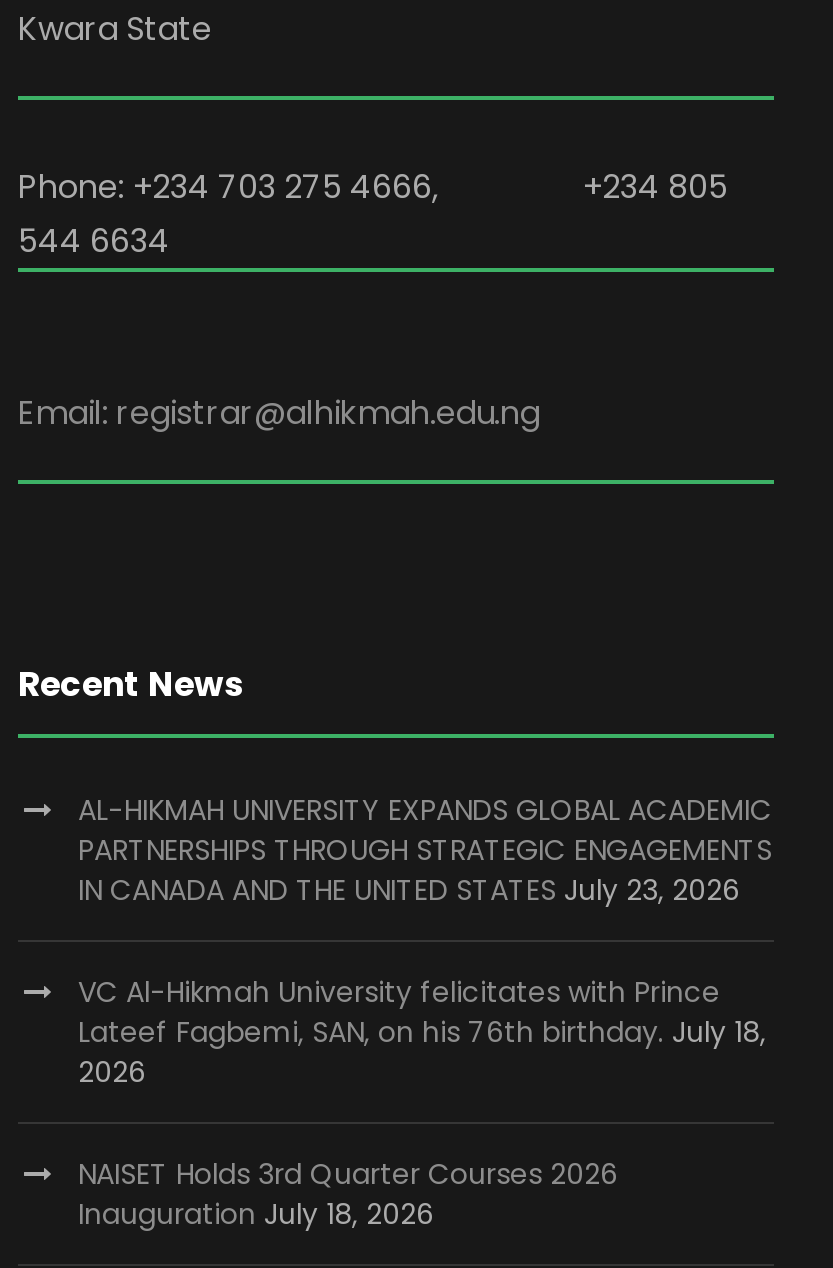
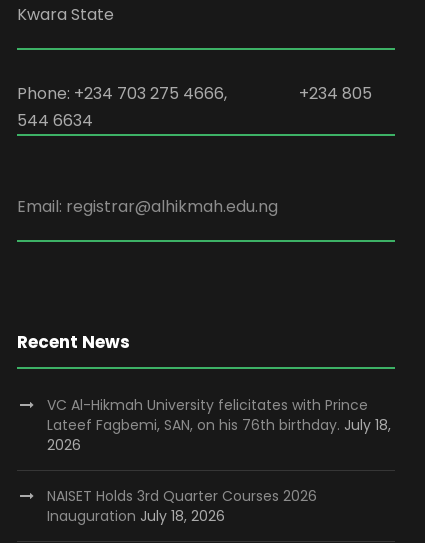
[78,790,772,910] AL-HIKMAH UNIVERSITY EXPANDS GLOBAL ACADEMIC | PARTNERSHIPS THROUGH STRATEGIC ENGAGEMENTS | IN CANADA AND THE UNITED STATES July 23, 2026 -> none

